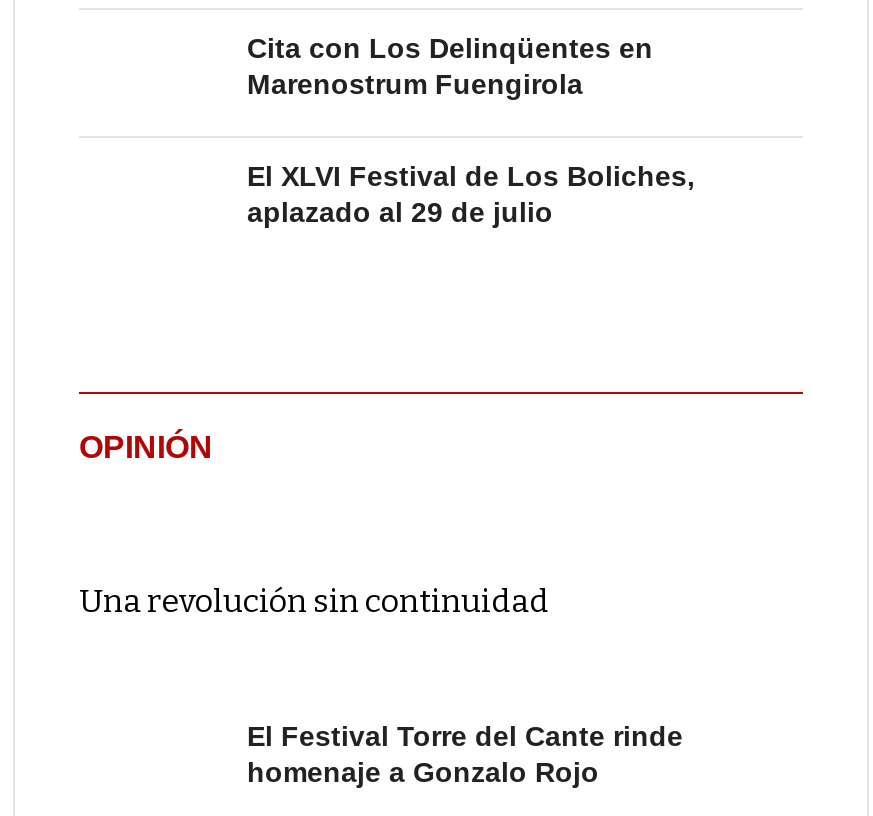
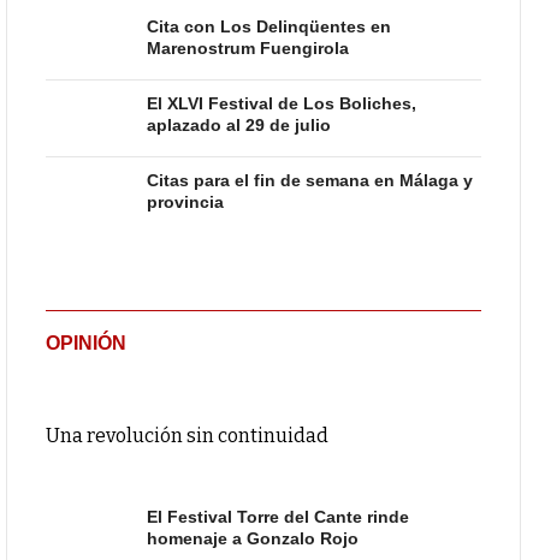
none -> [147,171,473,212] Citas para el fin de semana en Málaga y | provincia

